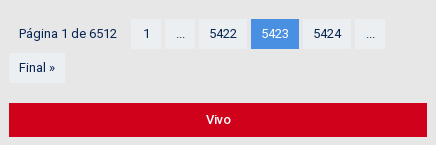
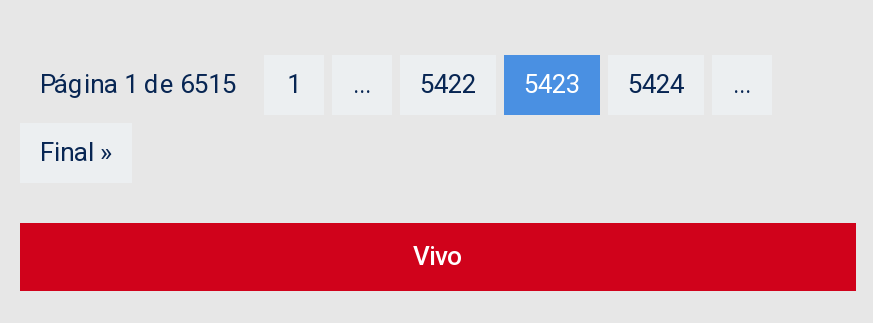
[19,26,117,41] Página 1 de 6512 -> [40,70,236,100] Página 1 de 6515

